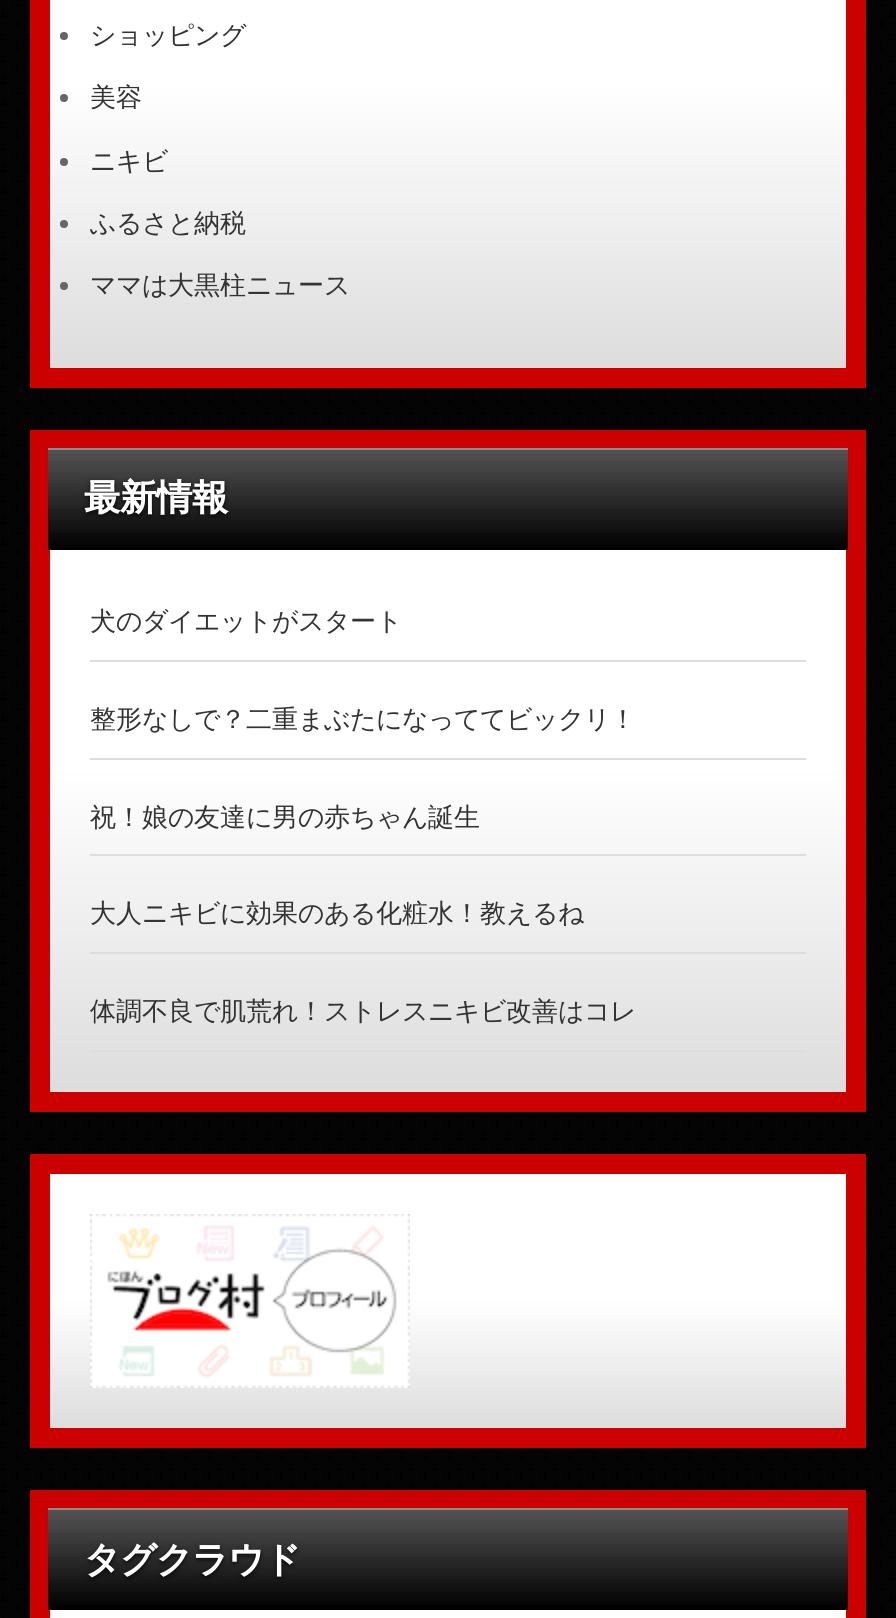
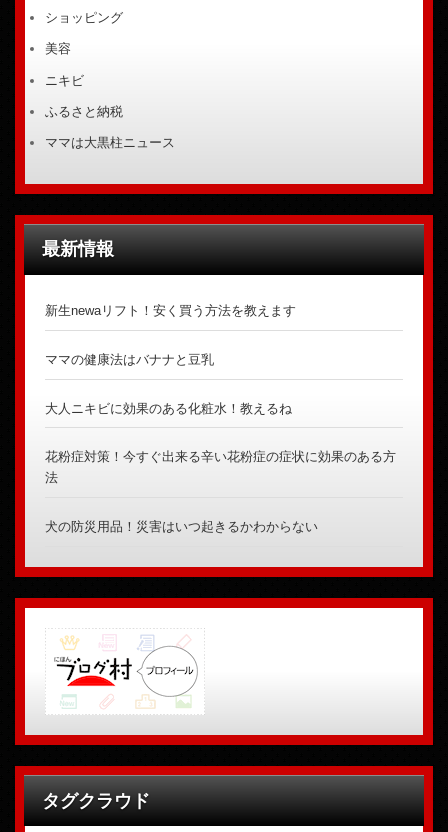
[90,605,636,831] 犬のダイエットがスタート | 整形なしで？二重まぶたになっててビックリ！ | 祝！娘の友達に男の赤ちゃん誕生 -> [45,303,296,367] 新生newaリフト！安く買う方法を教えます | ママの健康法はバナナと豆乳
moved [90,899,584,929] -> [45,400,292,415]: 大人ニキビに効果のある化粧水！教えるね
[90,997,636,1027] 体調不良で肌荒れ！ストレスニキビ改善はコレ -> [45,449,396,534] 花粉症対策！今すぐ出来る辛い花粉症の症状に効果のある方 | 法 | 犬の防災用品！災害はいつ起きるかわからない

